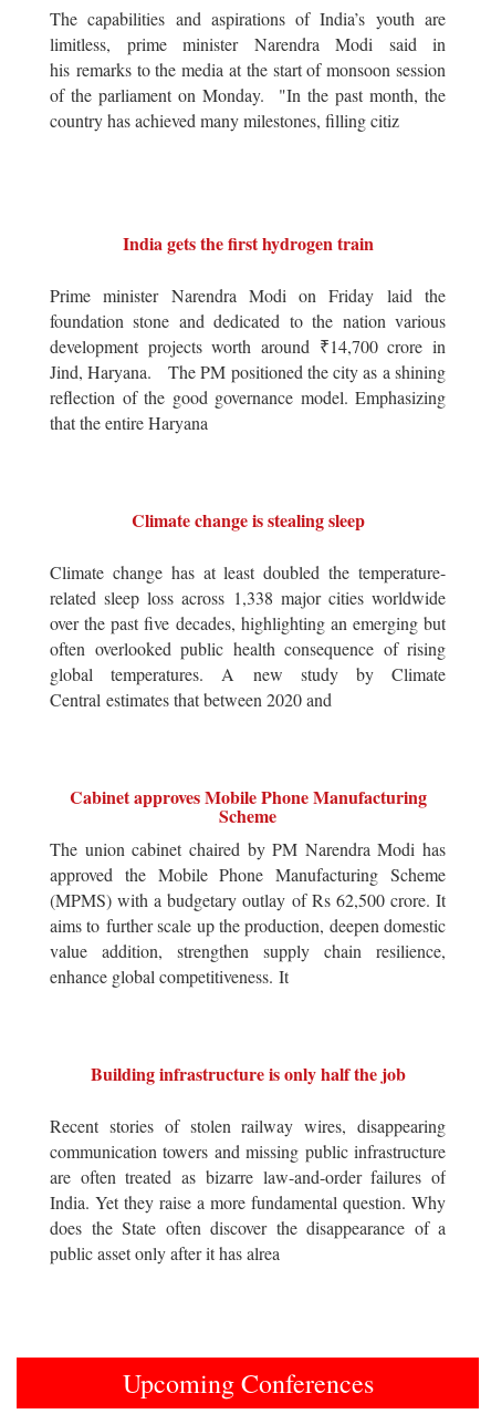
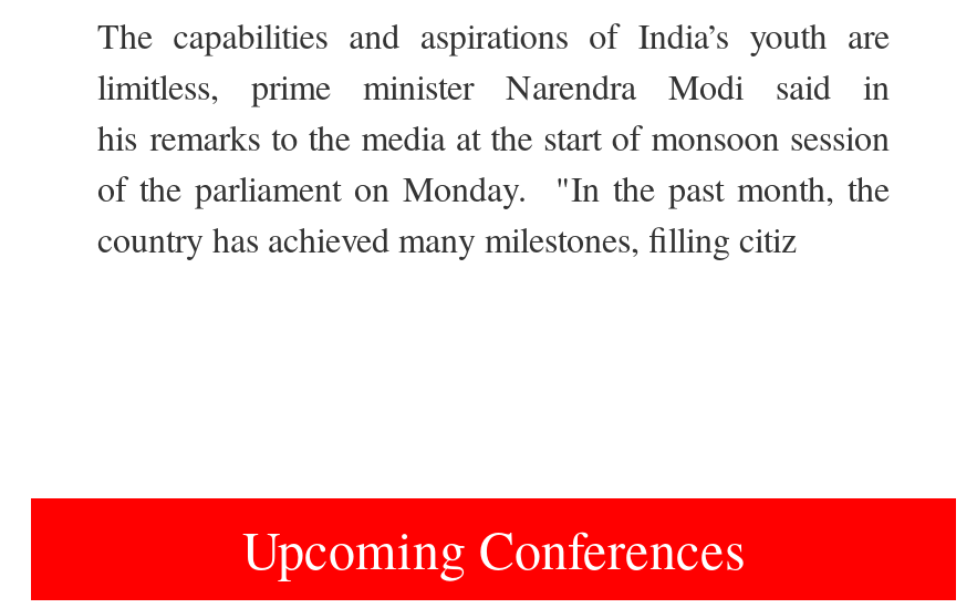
[50,230,446,434] India gets the first hydrogen train | Prime minister Narendra Modi on Friday laid the | foundation stone and dedicated to the nation various | development projects worth around ₹14,700 crore in | Jind, Haryana. The PM positioned the city as a shining | reflection of the good governance model. Emphasizing | that the entire Haryana -> none
[50,507,446,710] Climate change is stealing sleep | Climate change has at least doubled the temperature- | related sleep loss across 1,338 major cities worldwide | over the past five decades, highlighting an emerging but | often overlooked public health consequence of rising | global temperatures. A new study by Climate | Central estimates that between 2020 and -> none
[50,784,446,987] Cabinet approves Mobile Phone Manufacturing | Scheme | The union cabinet chaired by PM Narendra Modi has | approved the Mobile Phone Manufacturing Scheme | (MPMS) with a budgetary outlay of Rs 62,500 crore. It | aims to further scale up the production, deepen domestic | value addition, strengthen supply chain resilience, | enhance global competitiveness. It -> none
[50,1060,446,1264] Building infrastructure is only half the job | Recent stories of stolen railway wires, disappearing | communication towers and missing public infrastructure | are often treated as bizarre law-and-order failures of | India. Yet they raise a more fundamental question. Why | does the State often discover the disappearance of a | public asset only after it has alrea -> none

